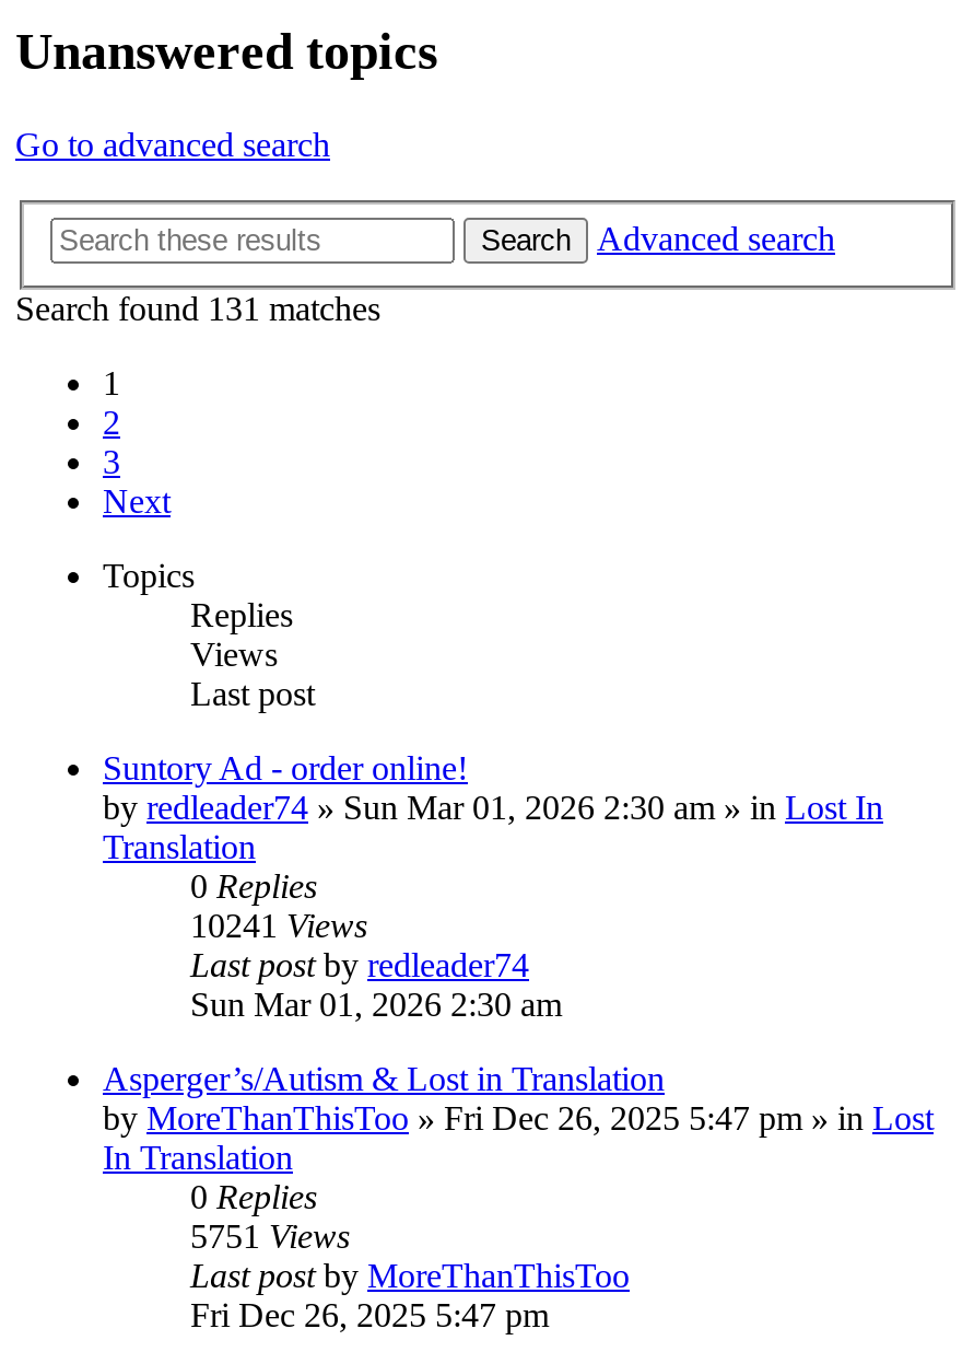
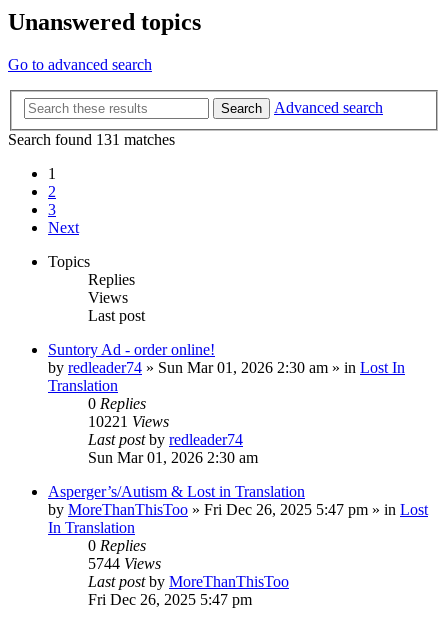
[190,907,367,944] 10241 Views -> [88,413,169,430] 10221 Views
[190,1217,350,1254] 5751 Views -> [88,555,161,572] 5744 Views

